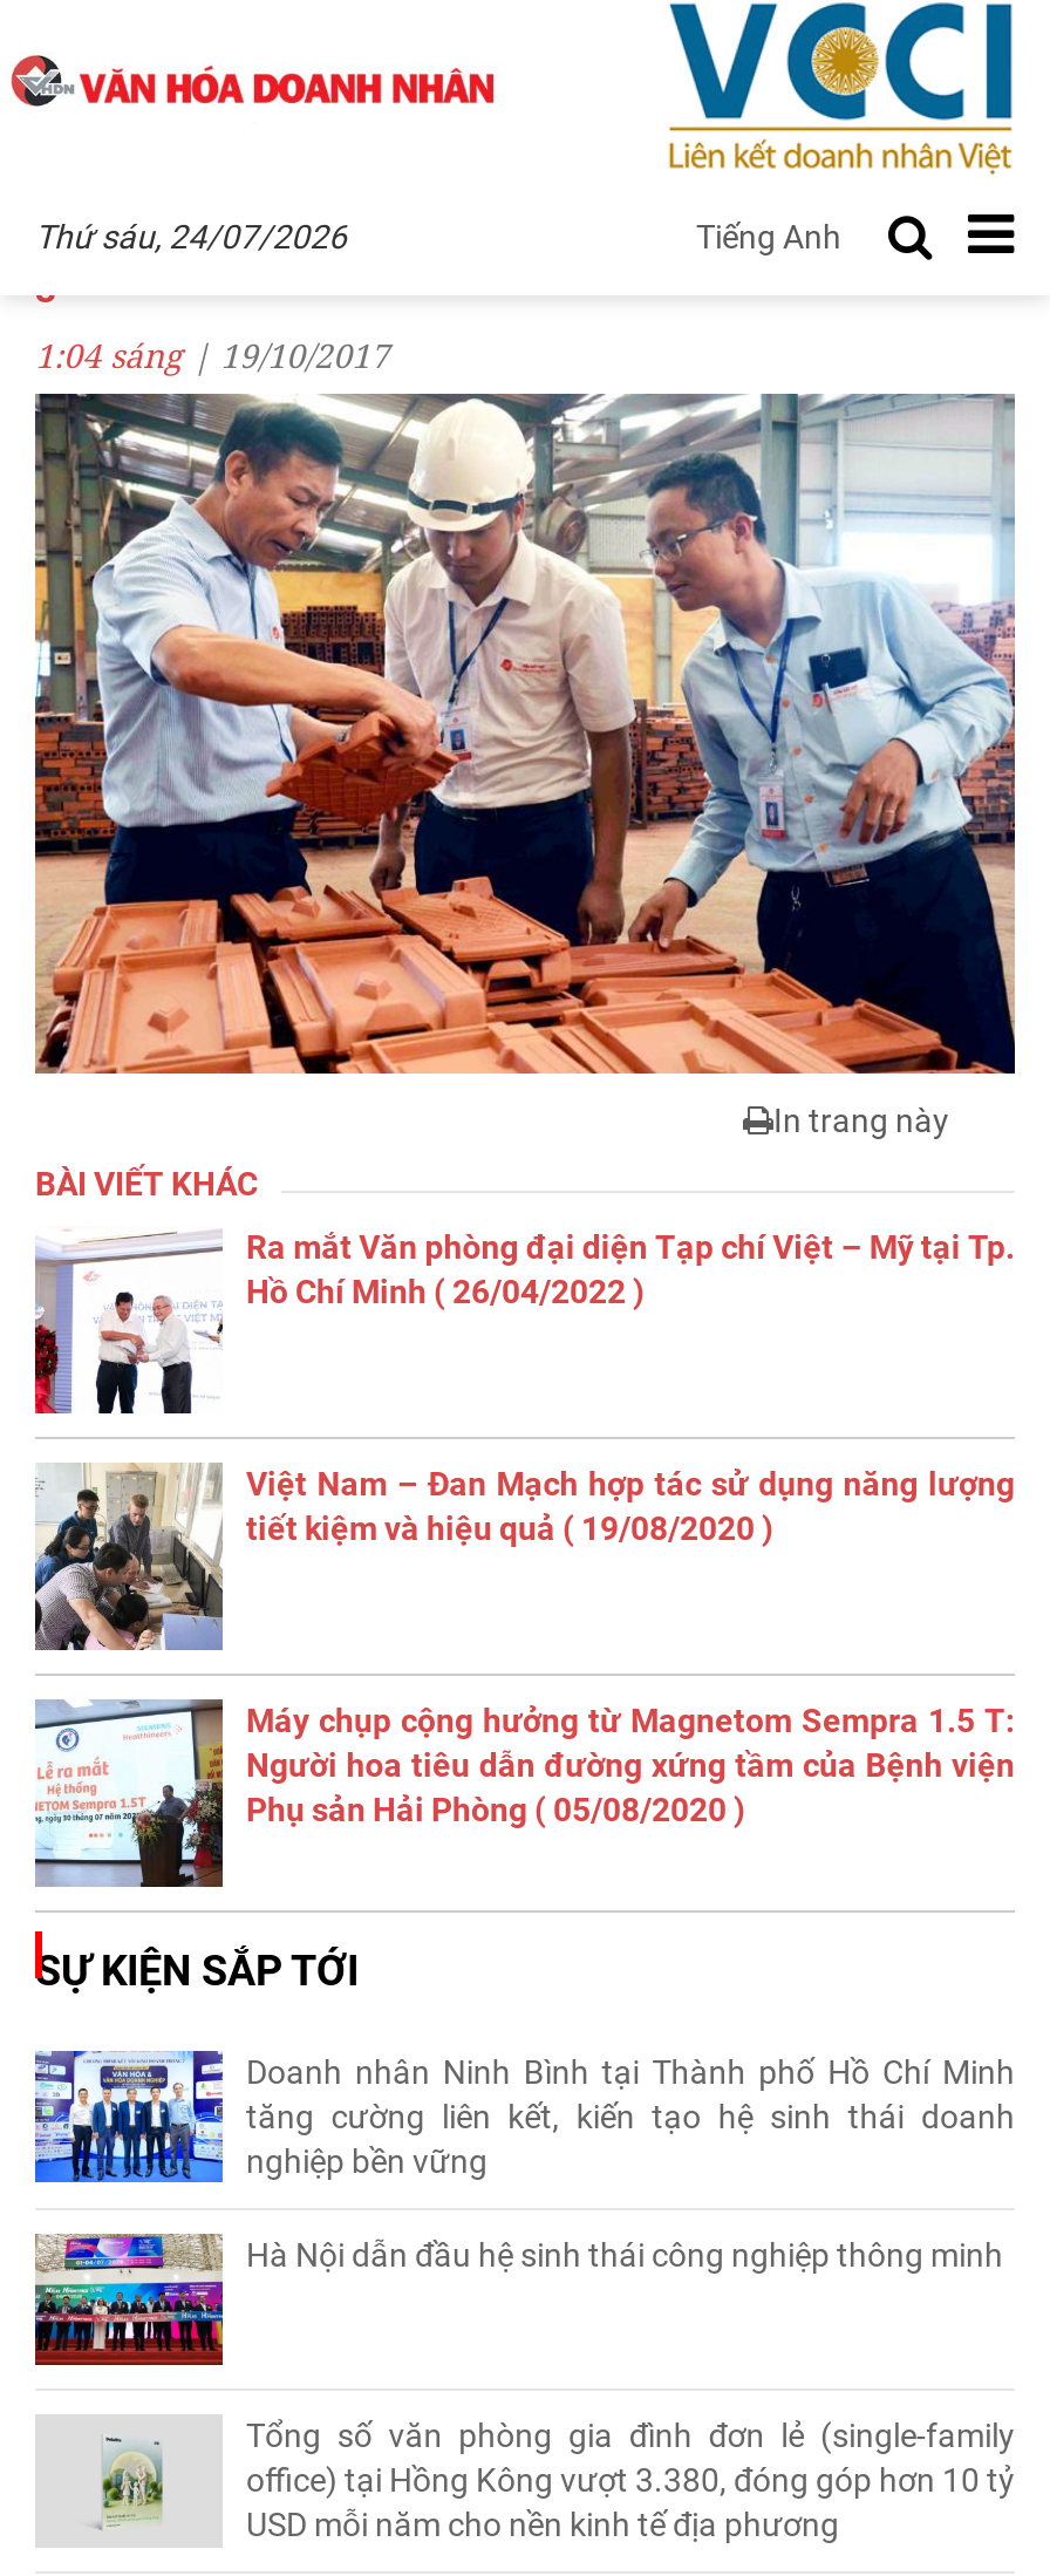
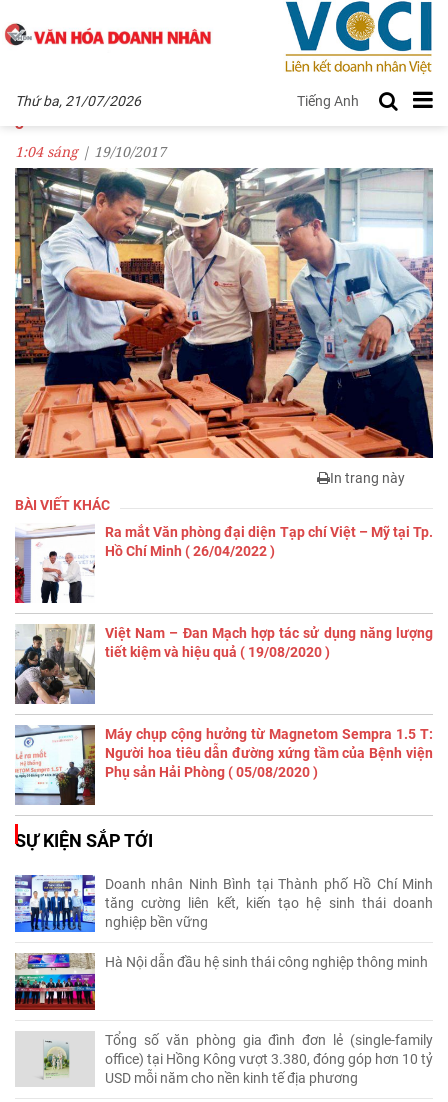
[35,217,347,254] Thứ sáu, 24/07/2026 -> [15,92,141,108] Thứ ba, 21/07/2026

